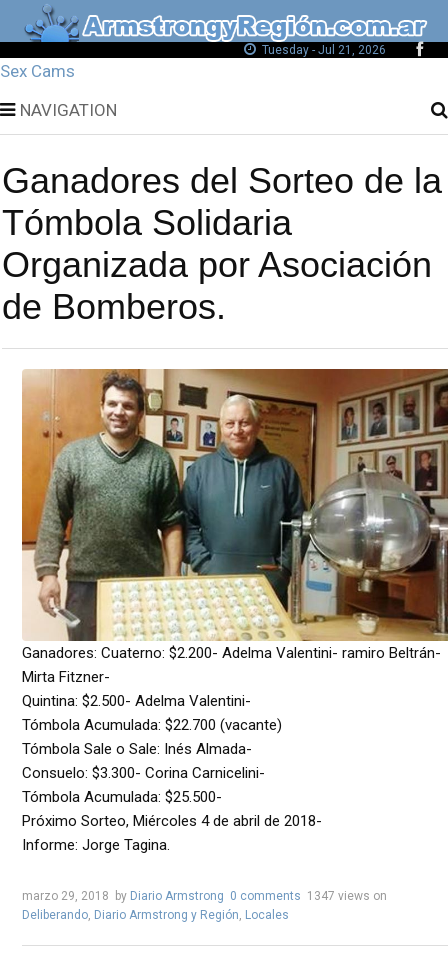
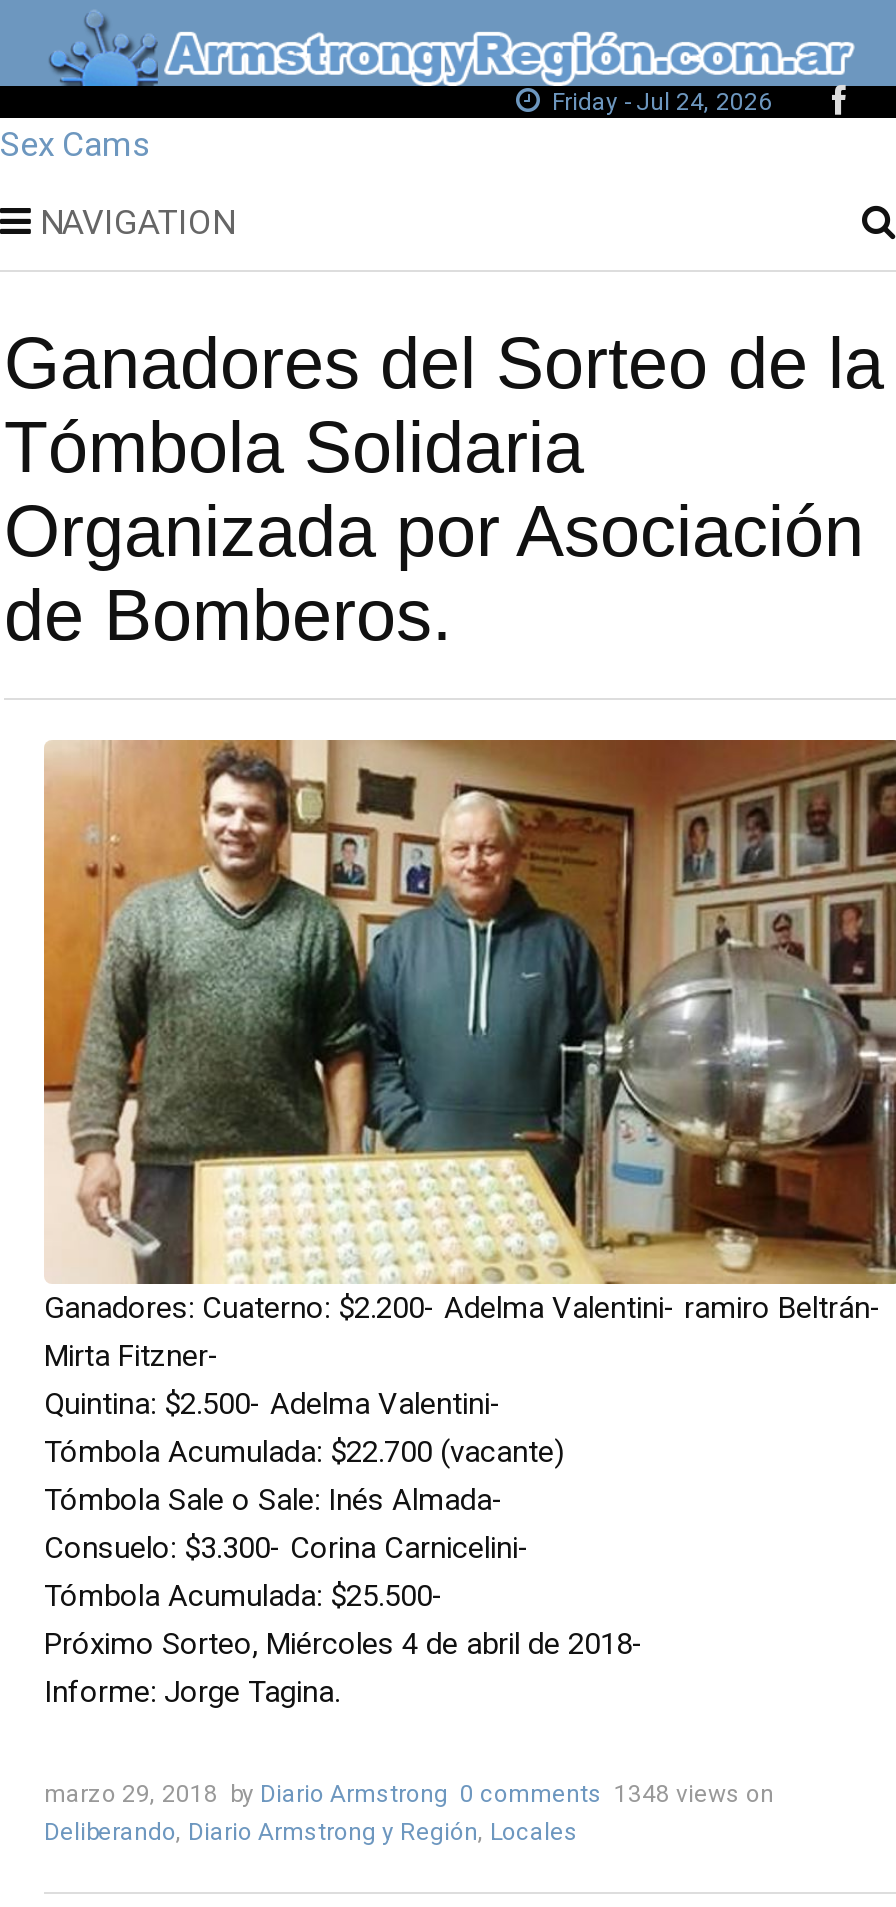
[259,43,386,57] Tuesday - Jul 21, 2026 -> [546,88,772,116] Friday - Jul 24, 2026
[22,889,387,903] marzo 29, 2018 by Diario Armstrong 0 comments 1347 views on -> [44,1780,774,1808] marzo 29, 2018 by Diario Armstrong 0 comments 1348 views on

